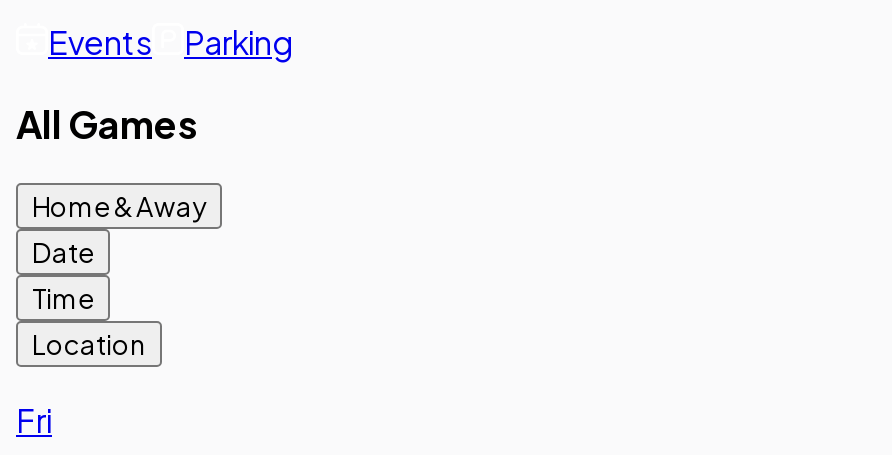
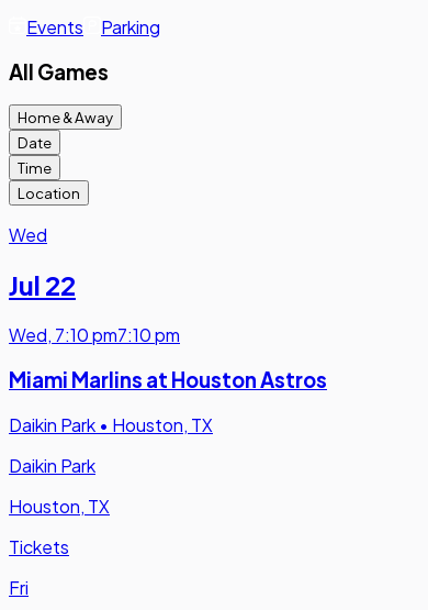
none -> [9,223,327,558] Wed | Jul 22 | Wed, 7:10 pm7:10 pm | Miami Marlins at Houston Astros | Daikin Park • Houston, TX | Daikin Park | Houston, TX | Tickets

